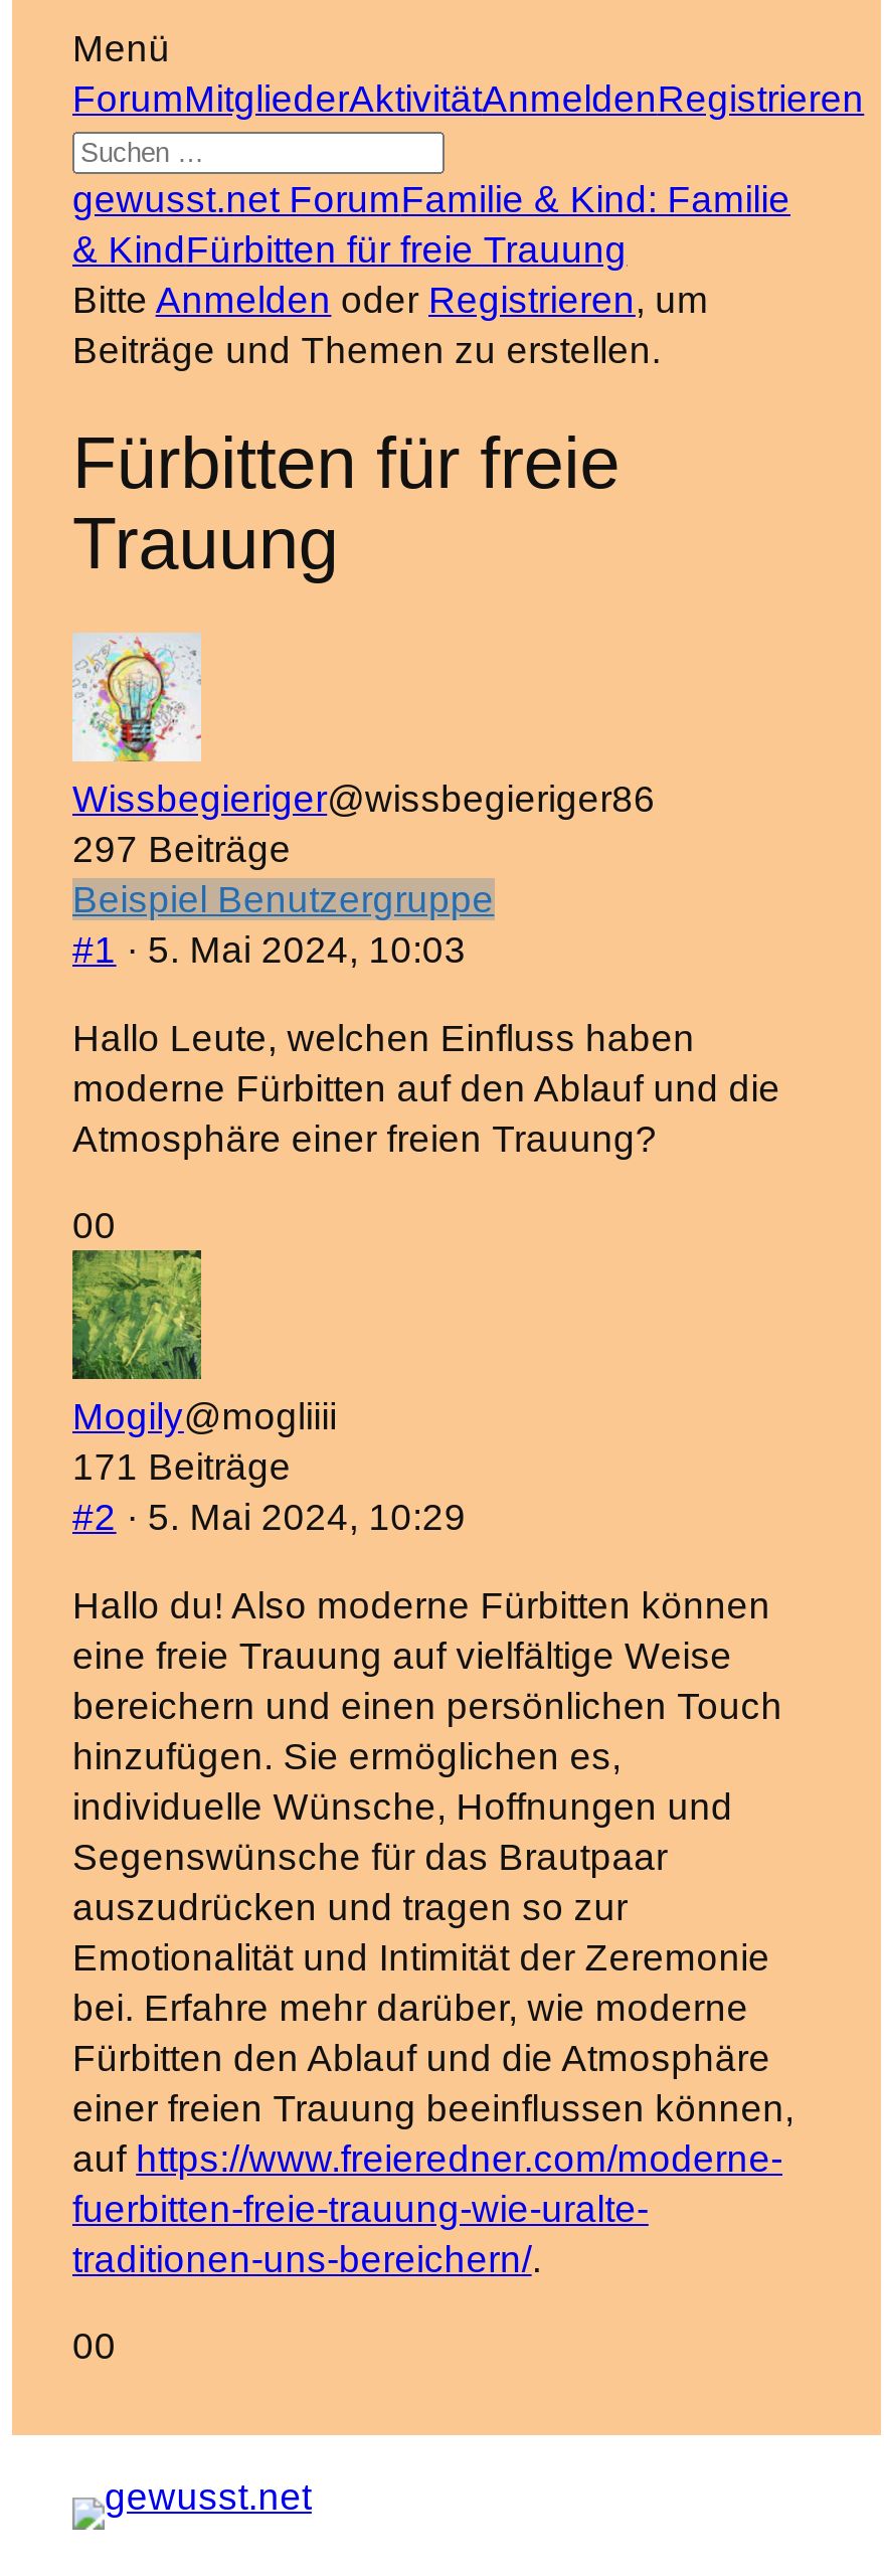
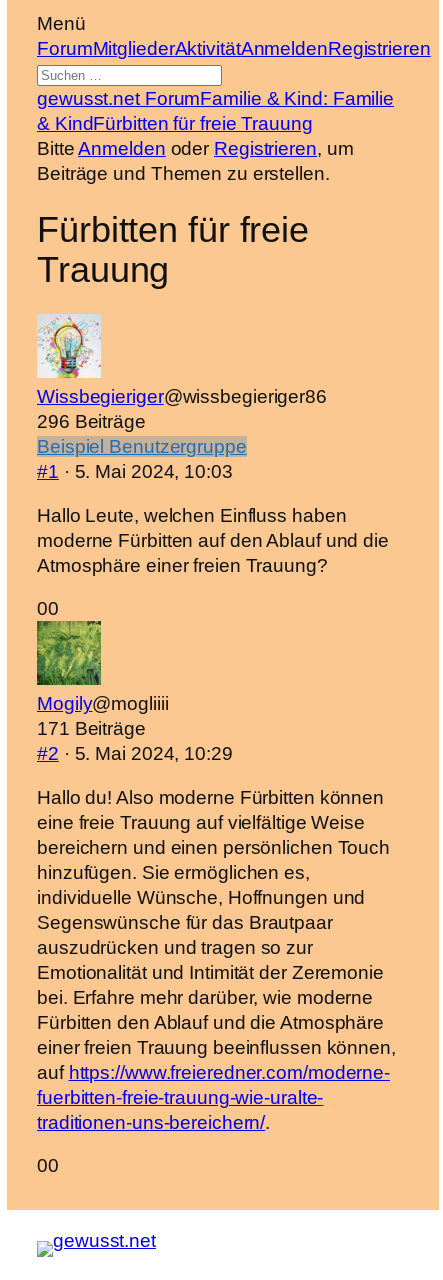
[72,829,291,871] 297 Beiträge -> [37,411,146,432] 296 Beiträge

